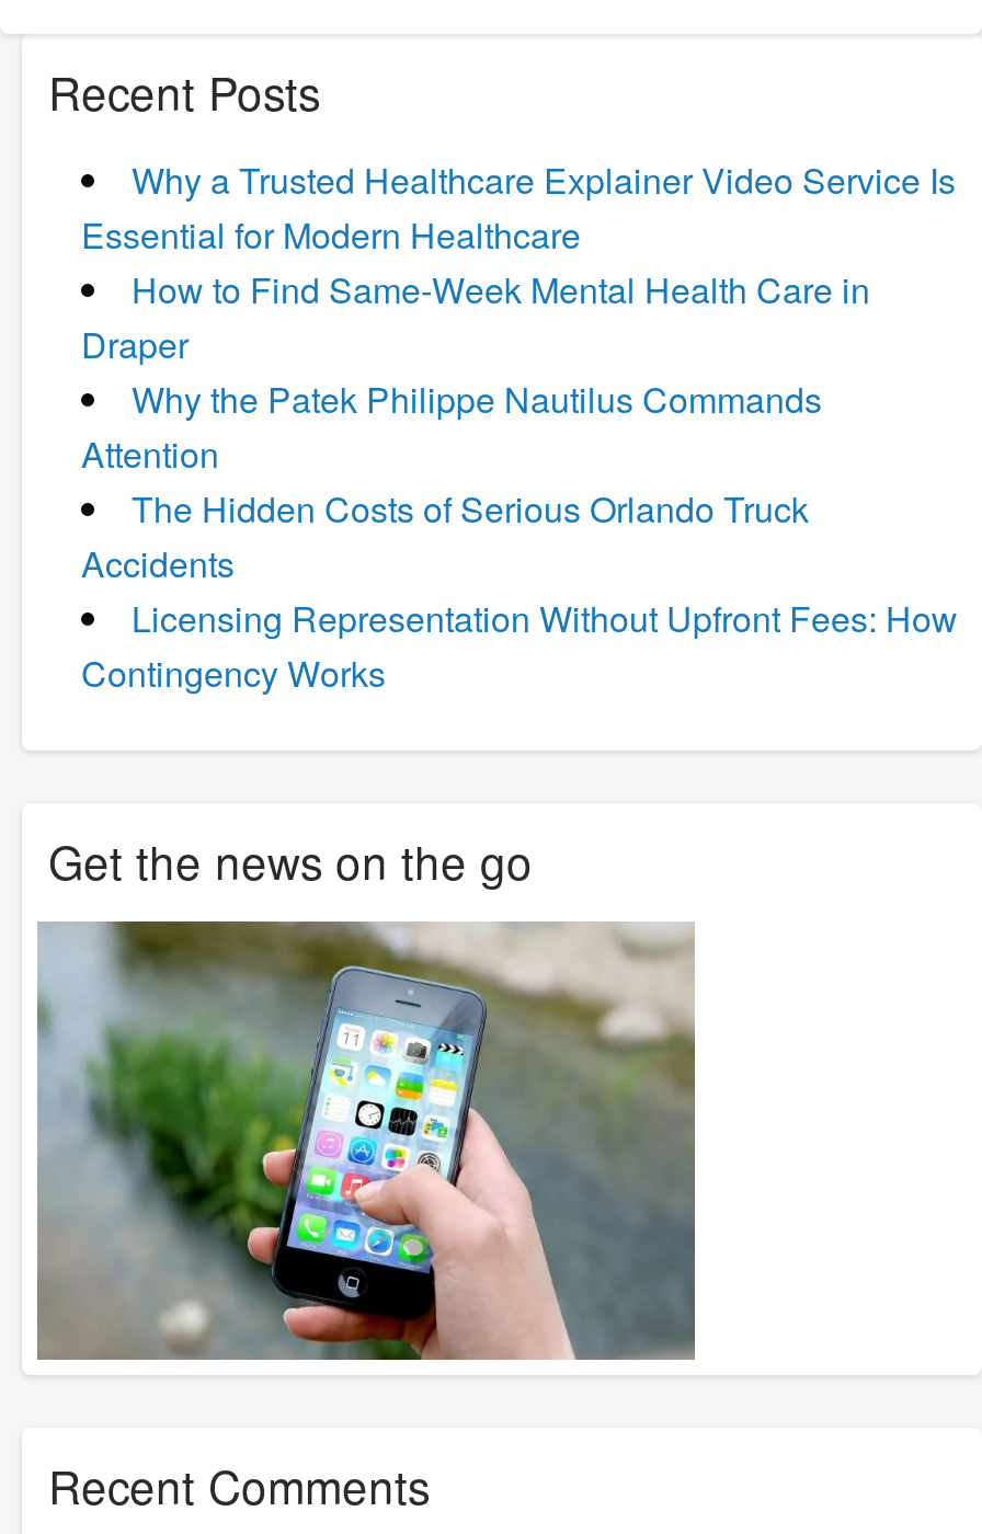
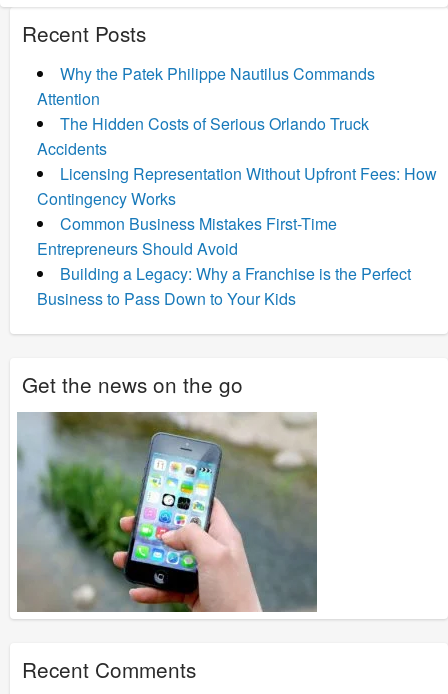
[81,153,956,368] Why a Trusted Healthcare Explainer Video Service Is | Essential for Modern Healthcare | How to Find Same-Week Mental Health Care in | Draper -> none
moved [81,372,958,696] -> [37,62,437,210]: Why the Patek Philippe Nautilus Commands | Attention | The Hidden Costs of Serious Orlando Truck | Accidents | Licensing Representation Without Upfront Fees: How | Contingency Works
none -> [37,212,411,310] Common Business Mistakes First-Time | Entrepreneurs Should Avoid | Building a Legacy: Why a Franchise is the Perfect | Business to Pass Down to Your Kids

